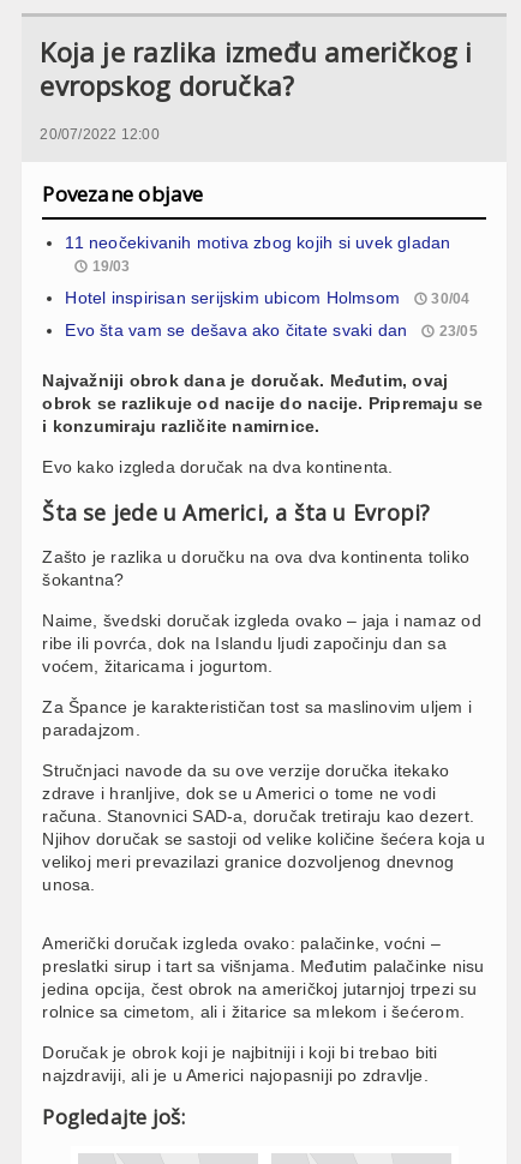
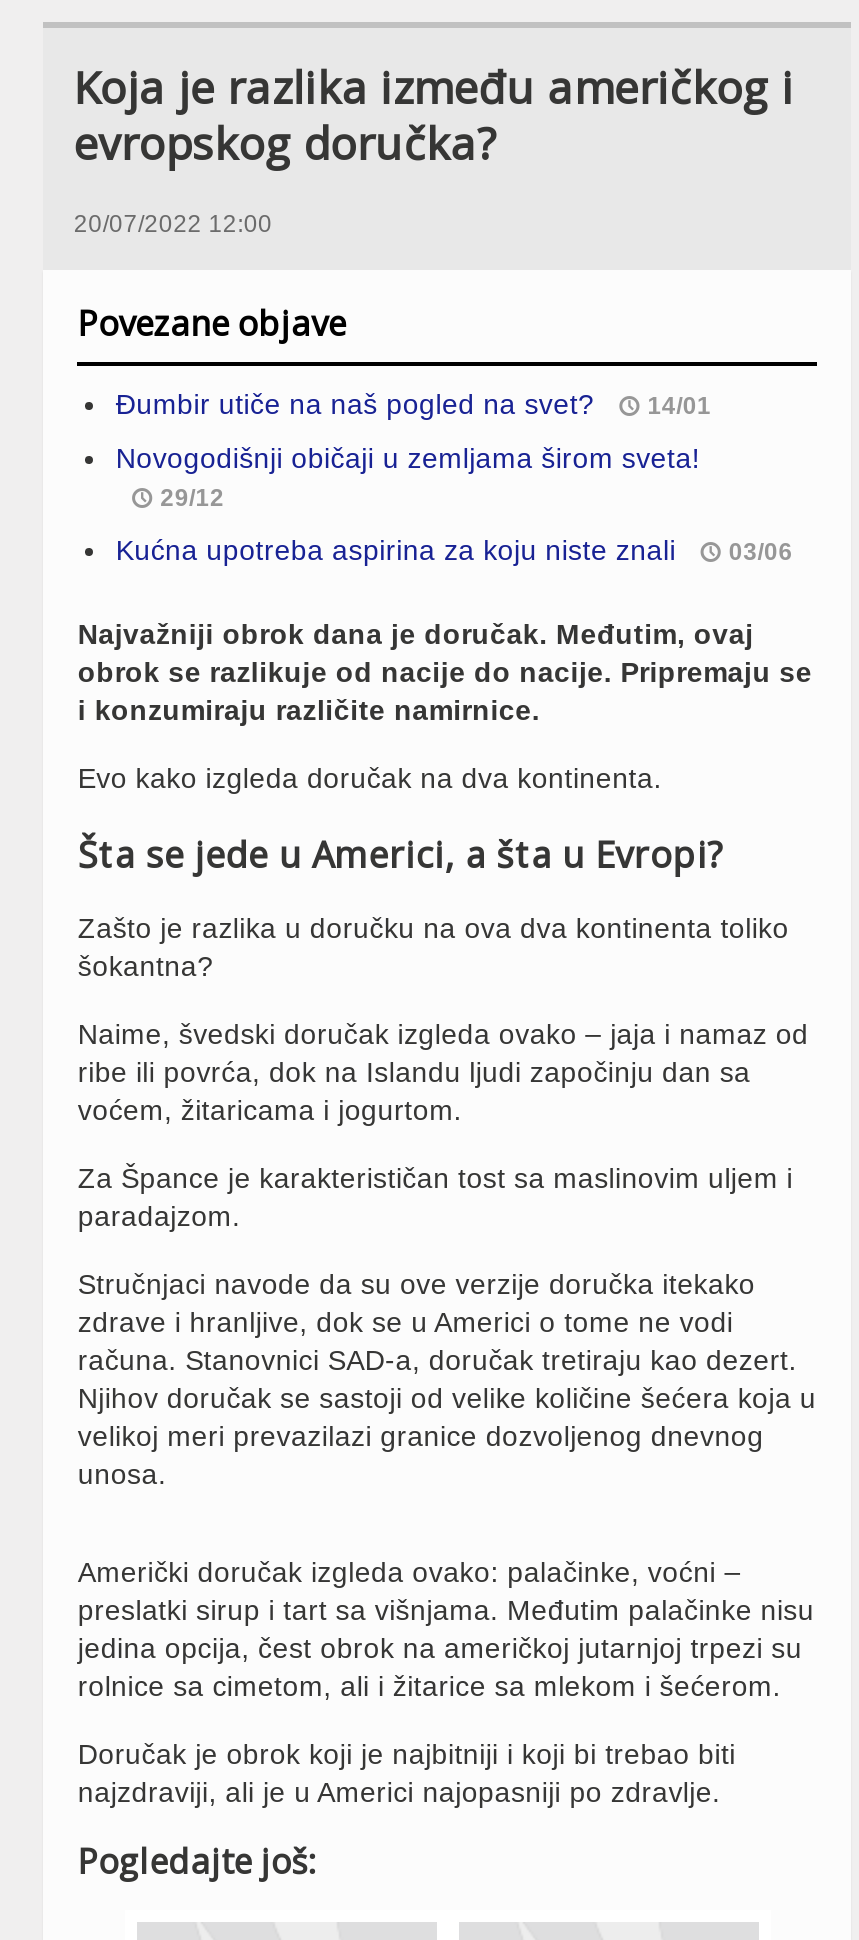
[65,233,451,275] 11 neočekivanih motiva zbog kojih si uvek gladan | 19/03 -> [116,388,712,420] Đumbir utiče na naš pogled na svet? | 14/01
[65,288,470,307] Hotel inspirisan serijskim ubicom Holmsom | 30/04 -> [116,442,700,512] Novogodišnji običaji u zemljama širom sveta! | 29/12
[65,320,477,340] Evo šta vam se dešava ako čitate svaki dan | 23/05 -> [116,534,793,566] Kućna upotreba aspirina za koju niste znali | 03/06

